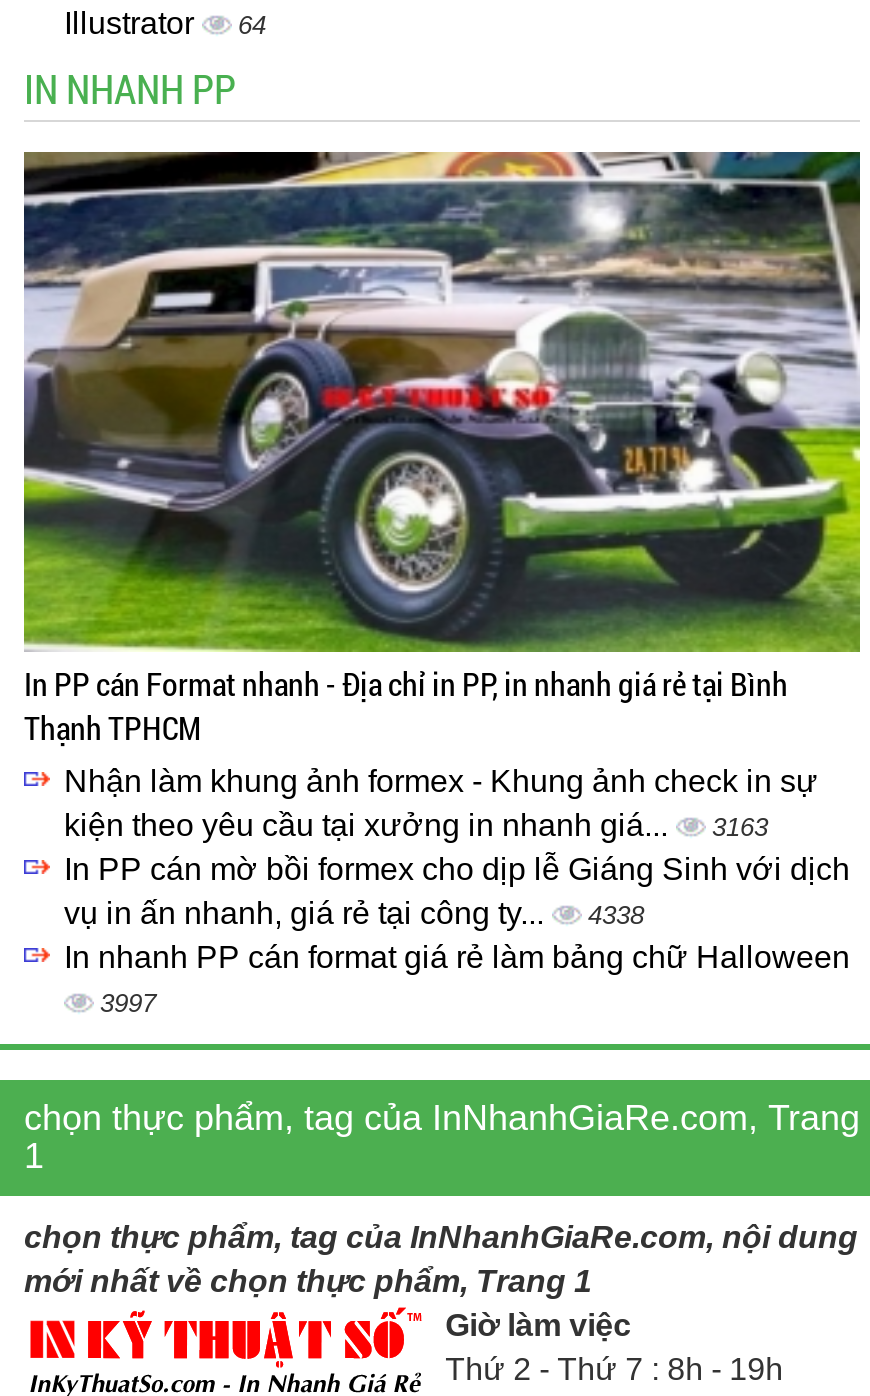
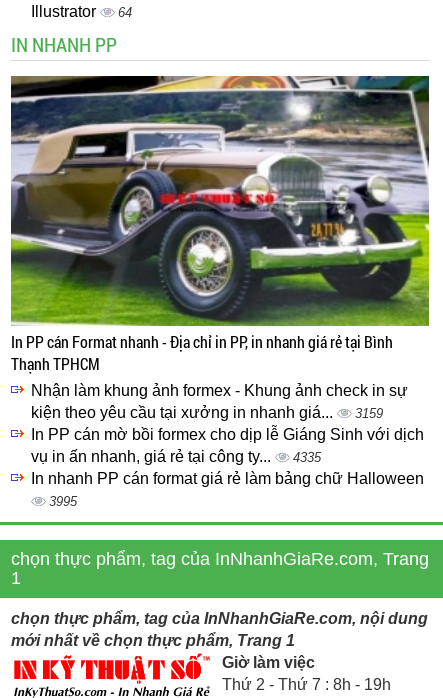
[64,808,768,842] kiện theo yêu cầu tại xưởng in nhanh giá... 3163 -> [31,404,383,421] kiện theo yêu cầu tại xưởng in nhanh giá... 3159
[64,896,644,930] vụ in ấn nhanh, giá rẻ tại công ty... 4338 -> [31,448,321,465] vụ in ấn nhanh, giá rẻ tại công ty... 4335
[100,988,156,1018] 3997 -> [49,494,77,509] 3995

